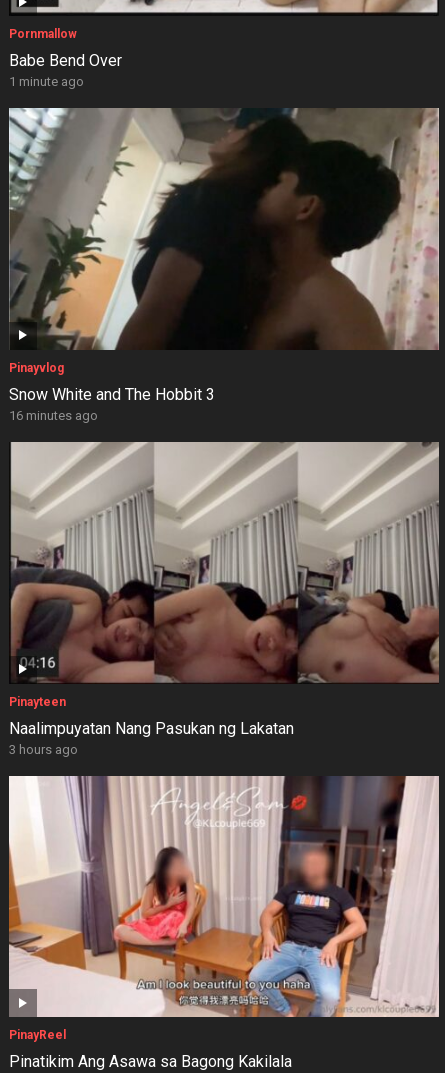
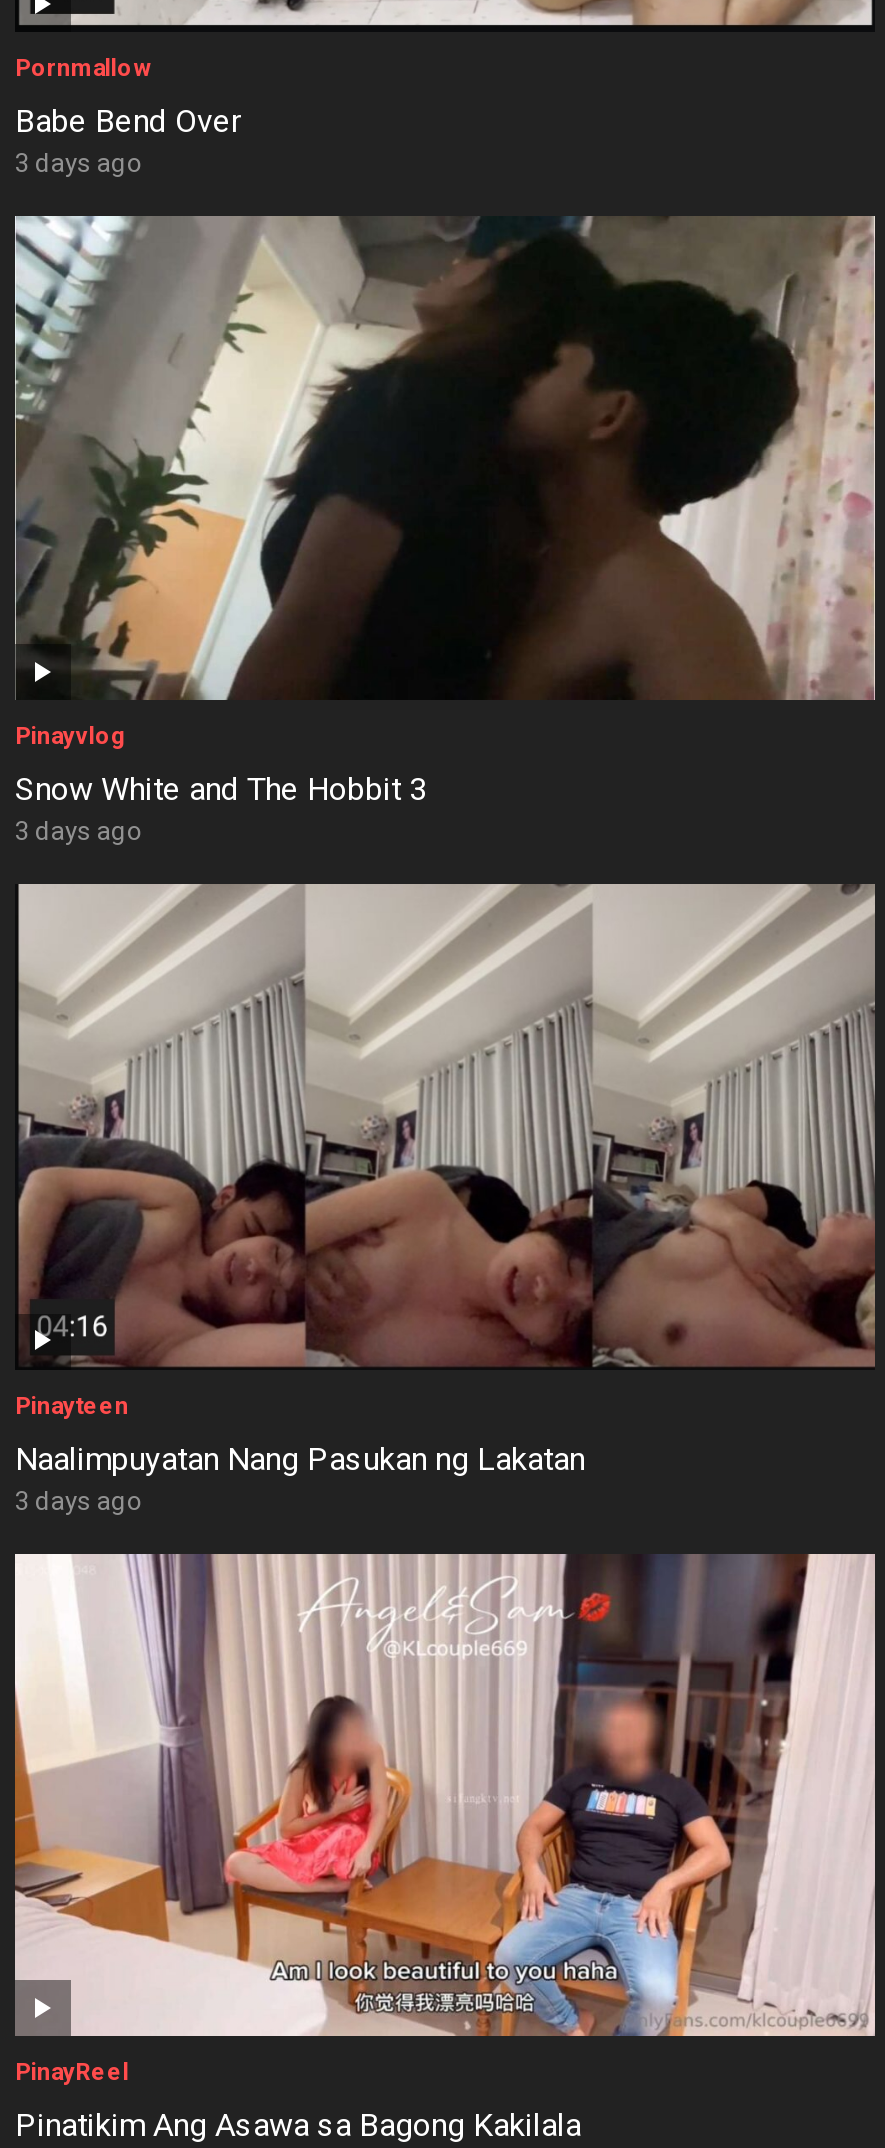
[9,74,84,89] 1 minute ago -> [15,148,143,178] 3 days ago
[9,408,98,423] 16 minutes ago -> [15,815,143,845] 3 days ago
[9,742,78,757] 3 hours ago -> [15,1485,143,1515] 3 days ago

